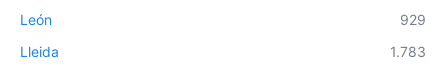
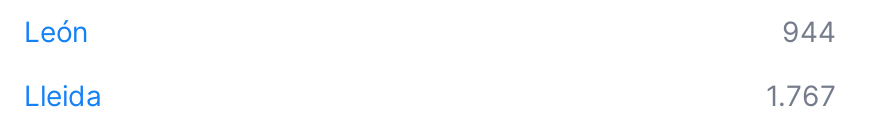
[400,11,426,28] 929 -> [782,13,836,47] 944
[390,43,426,60] 1.783 -> [766,77,836,111] 1.767

